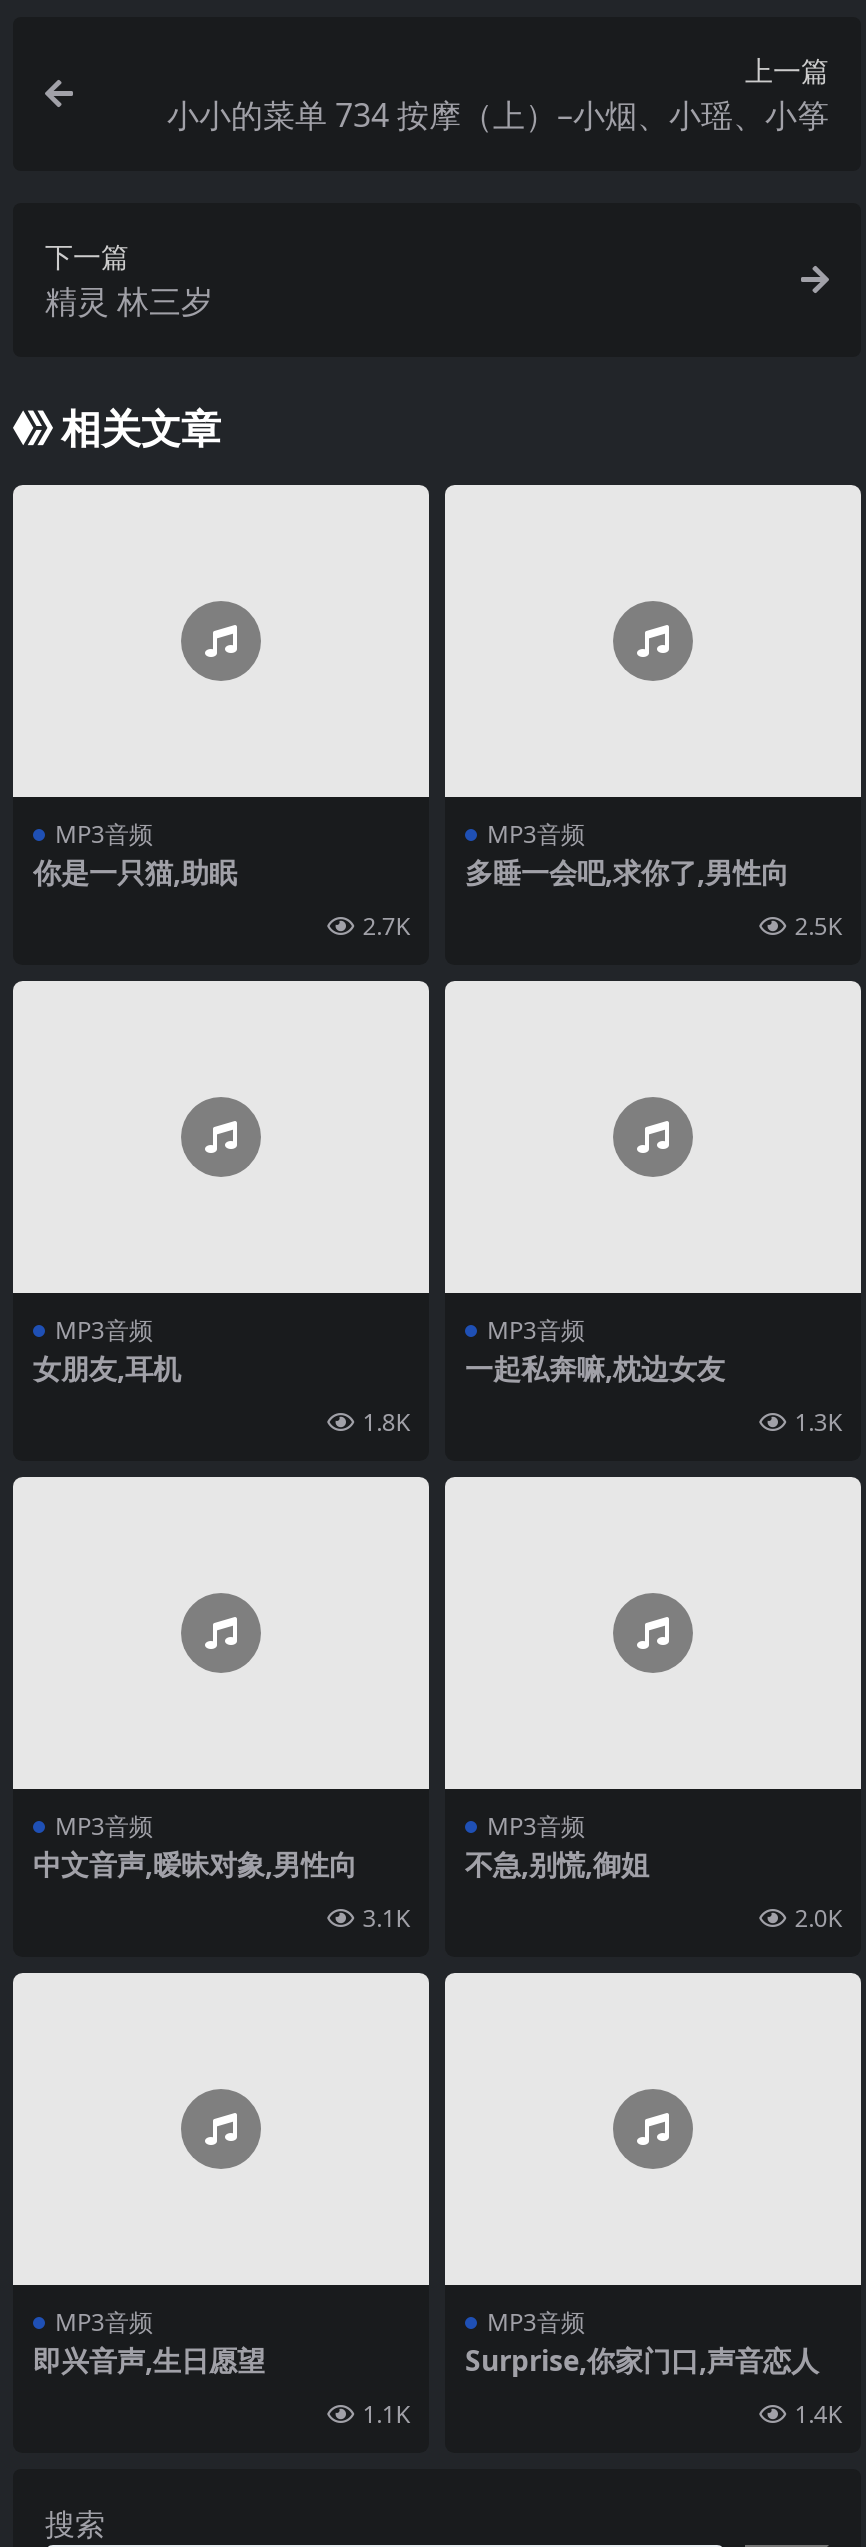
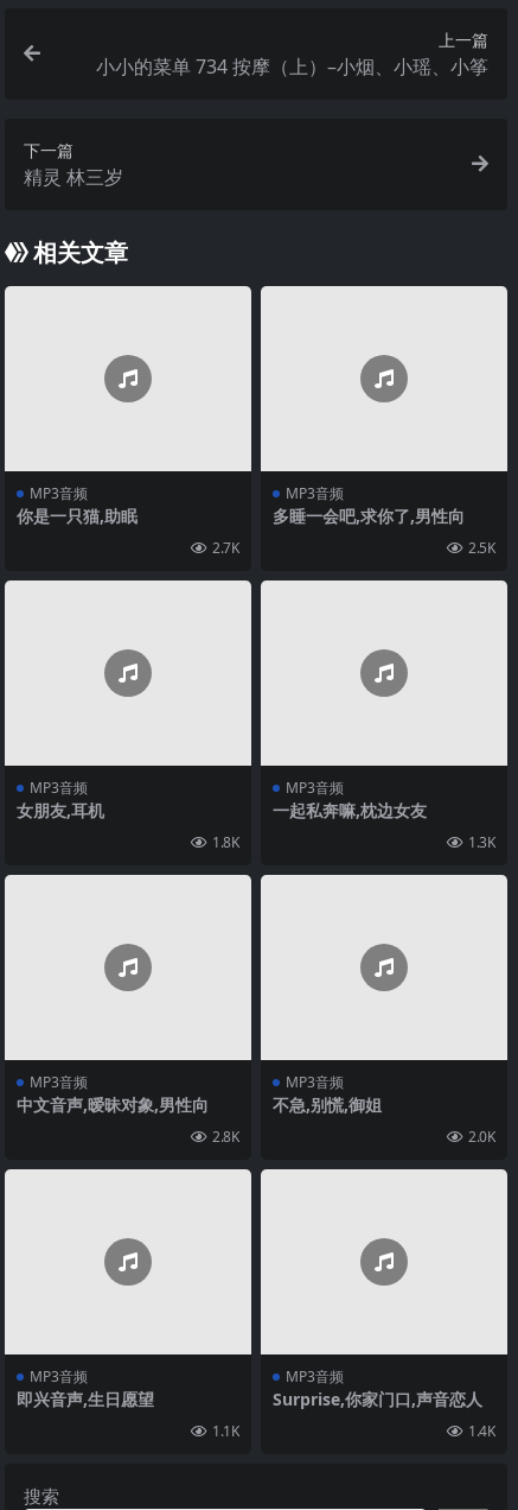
[363,1900,409,1934] 3.1K -> [212,1126,239,1146] 2.8K

